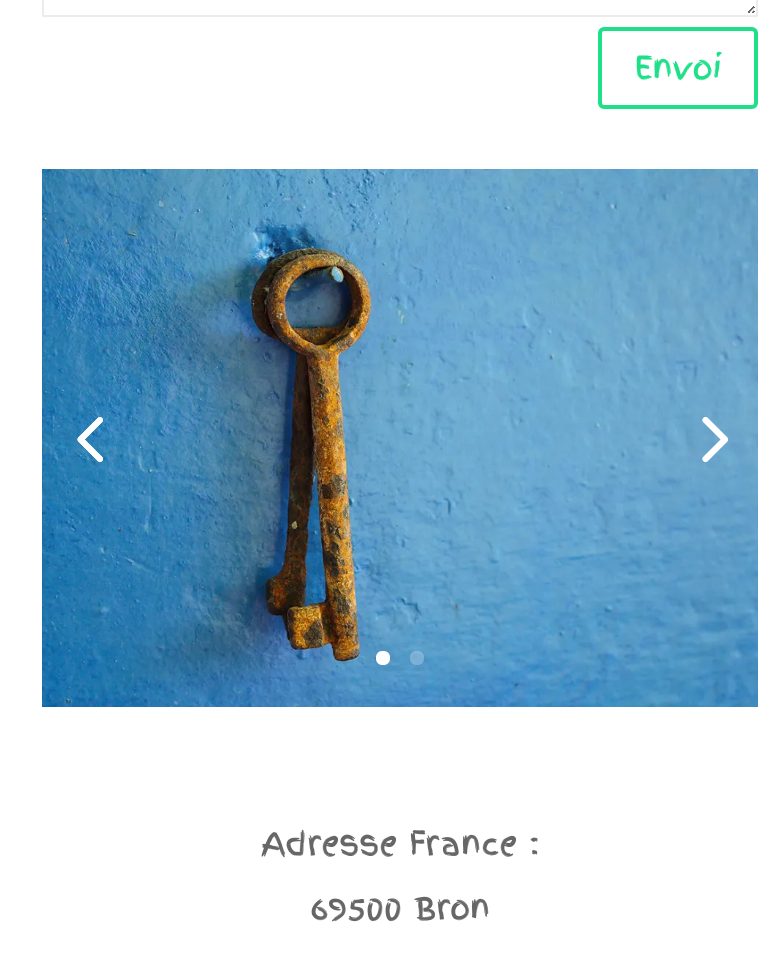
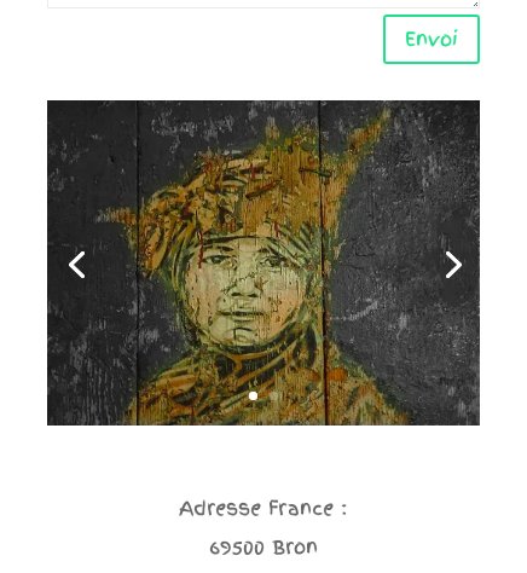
[40,167,760,709] [image] -> [46,99,481,427] [image]

